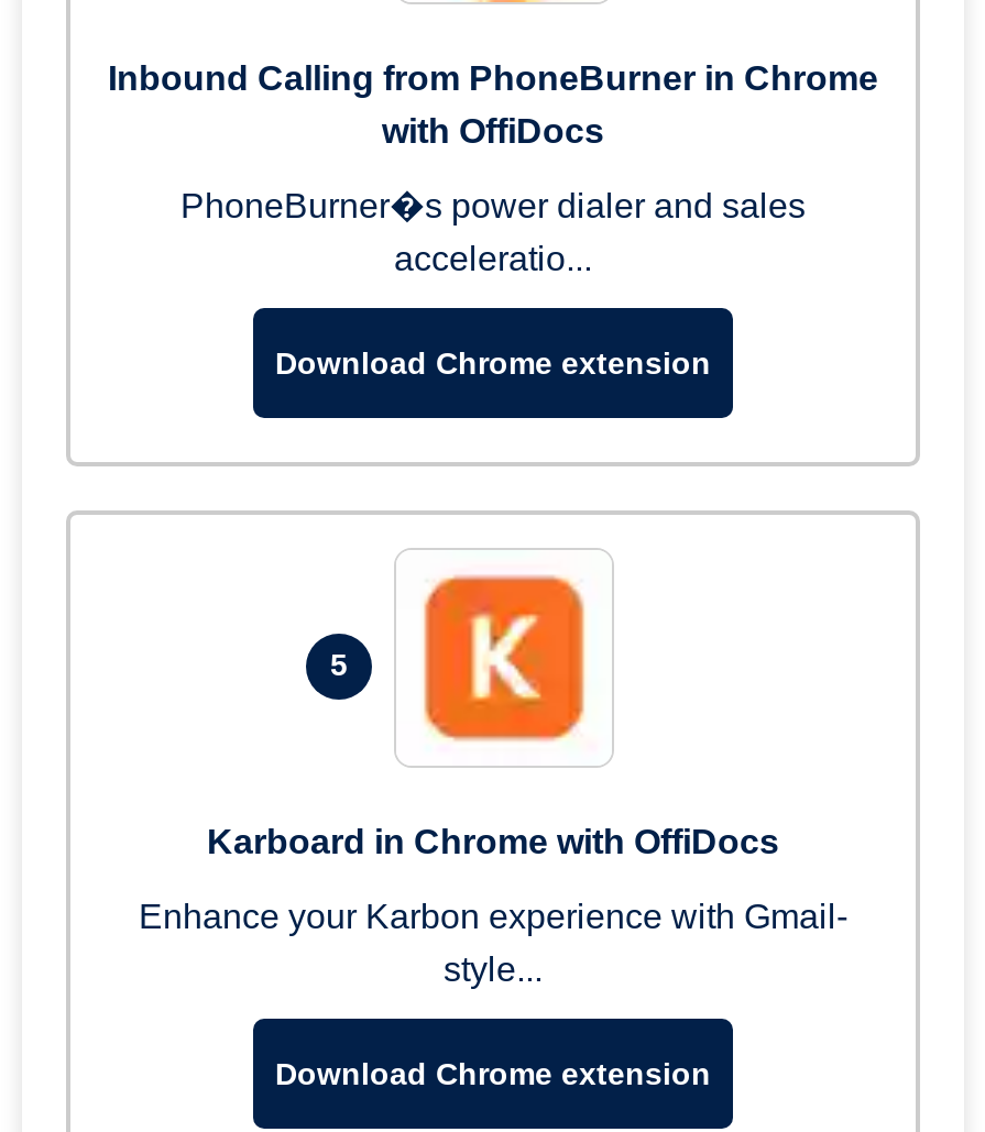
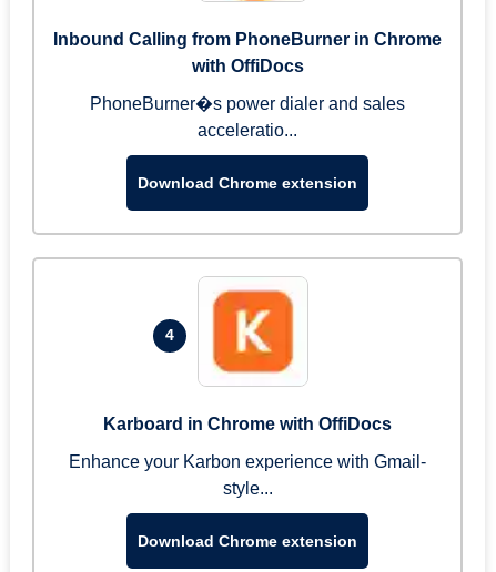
[330,647,348,682] 5 -> [165,326,174,344] 4

